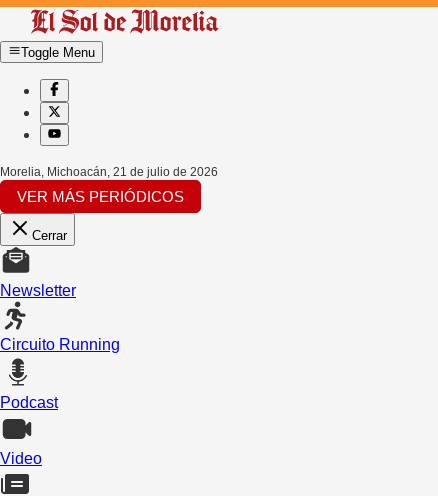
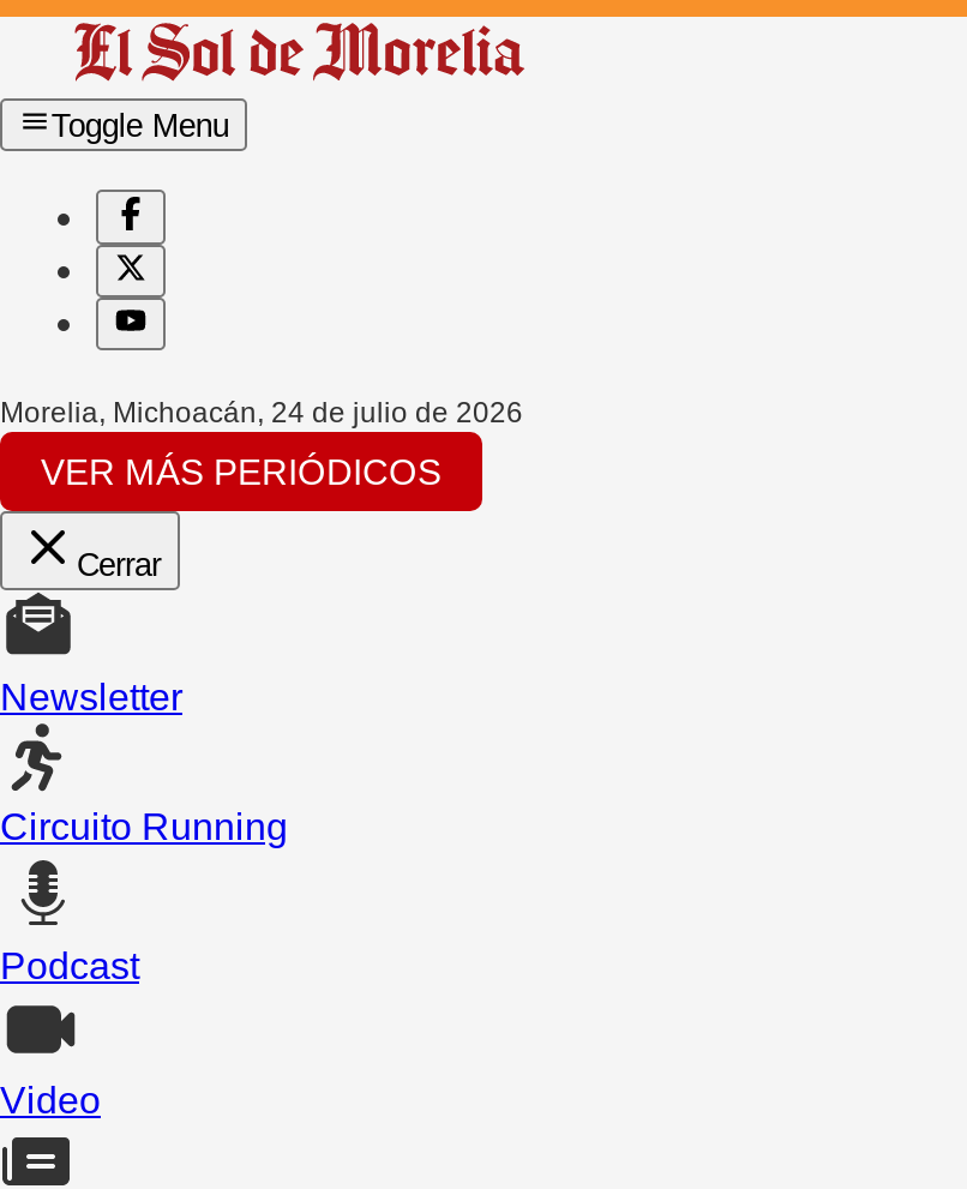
[0,165,218,179] Morelia, Michoacán, 21 de julio de 2026 -> [0,397,523,430] Morelia, Michoacán, 24 de julio de 2026

